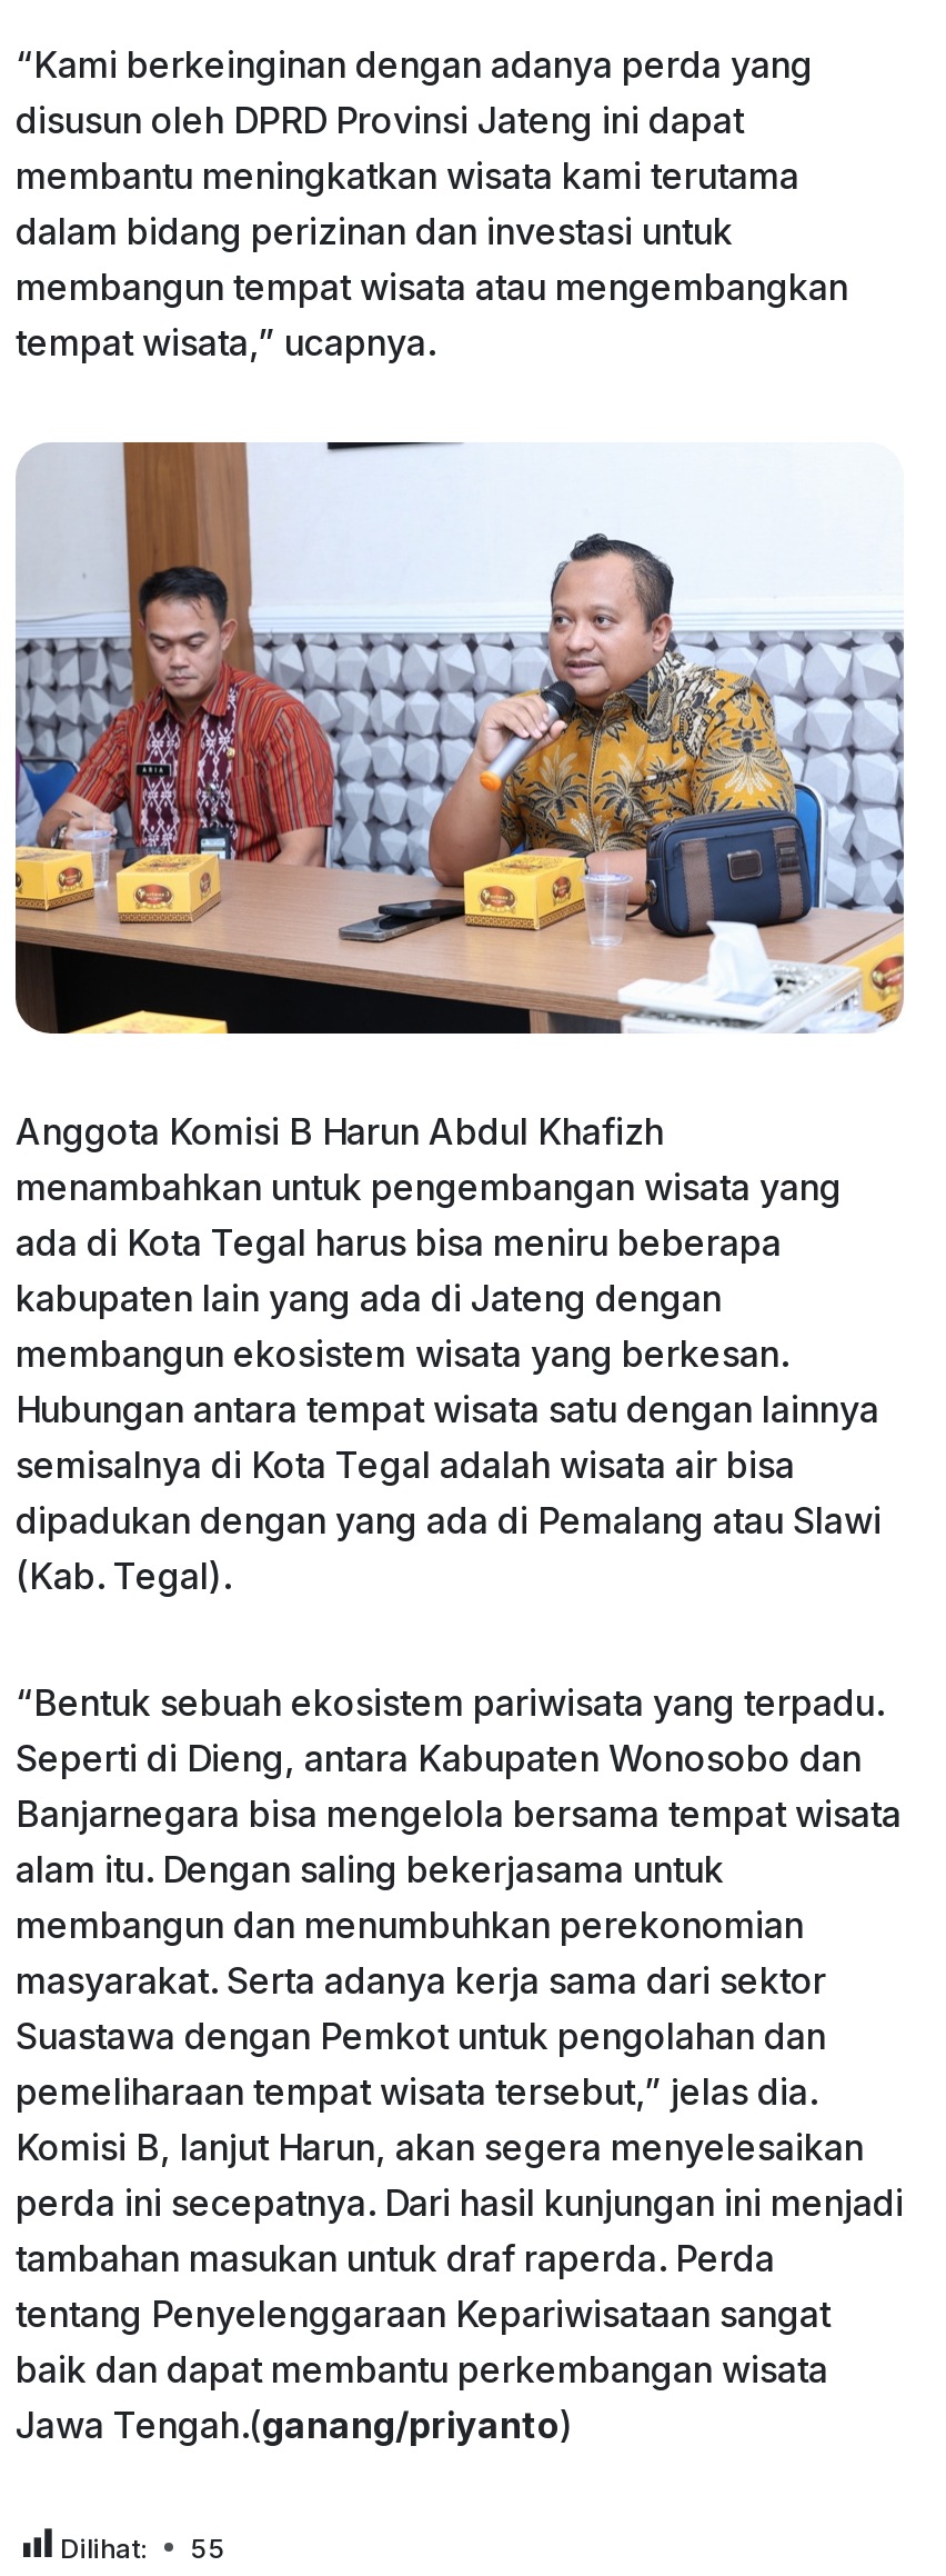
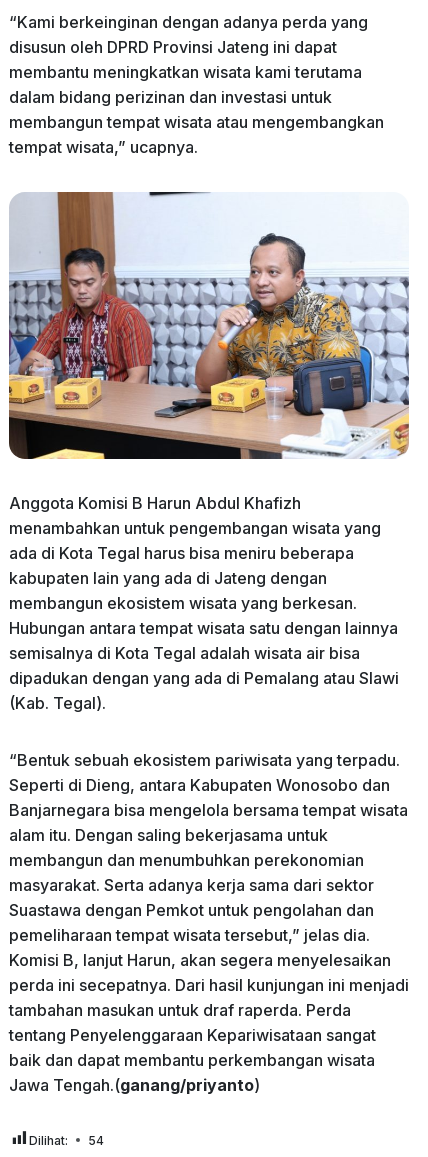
[60,2530,227,2564] Dilihat: 55 -> [29,1132,104,1147] Dilihat: 54

